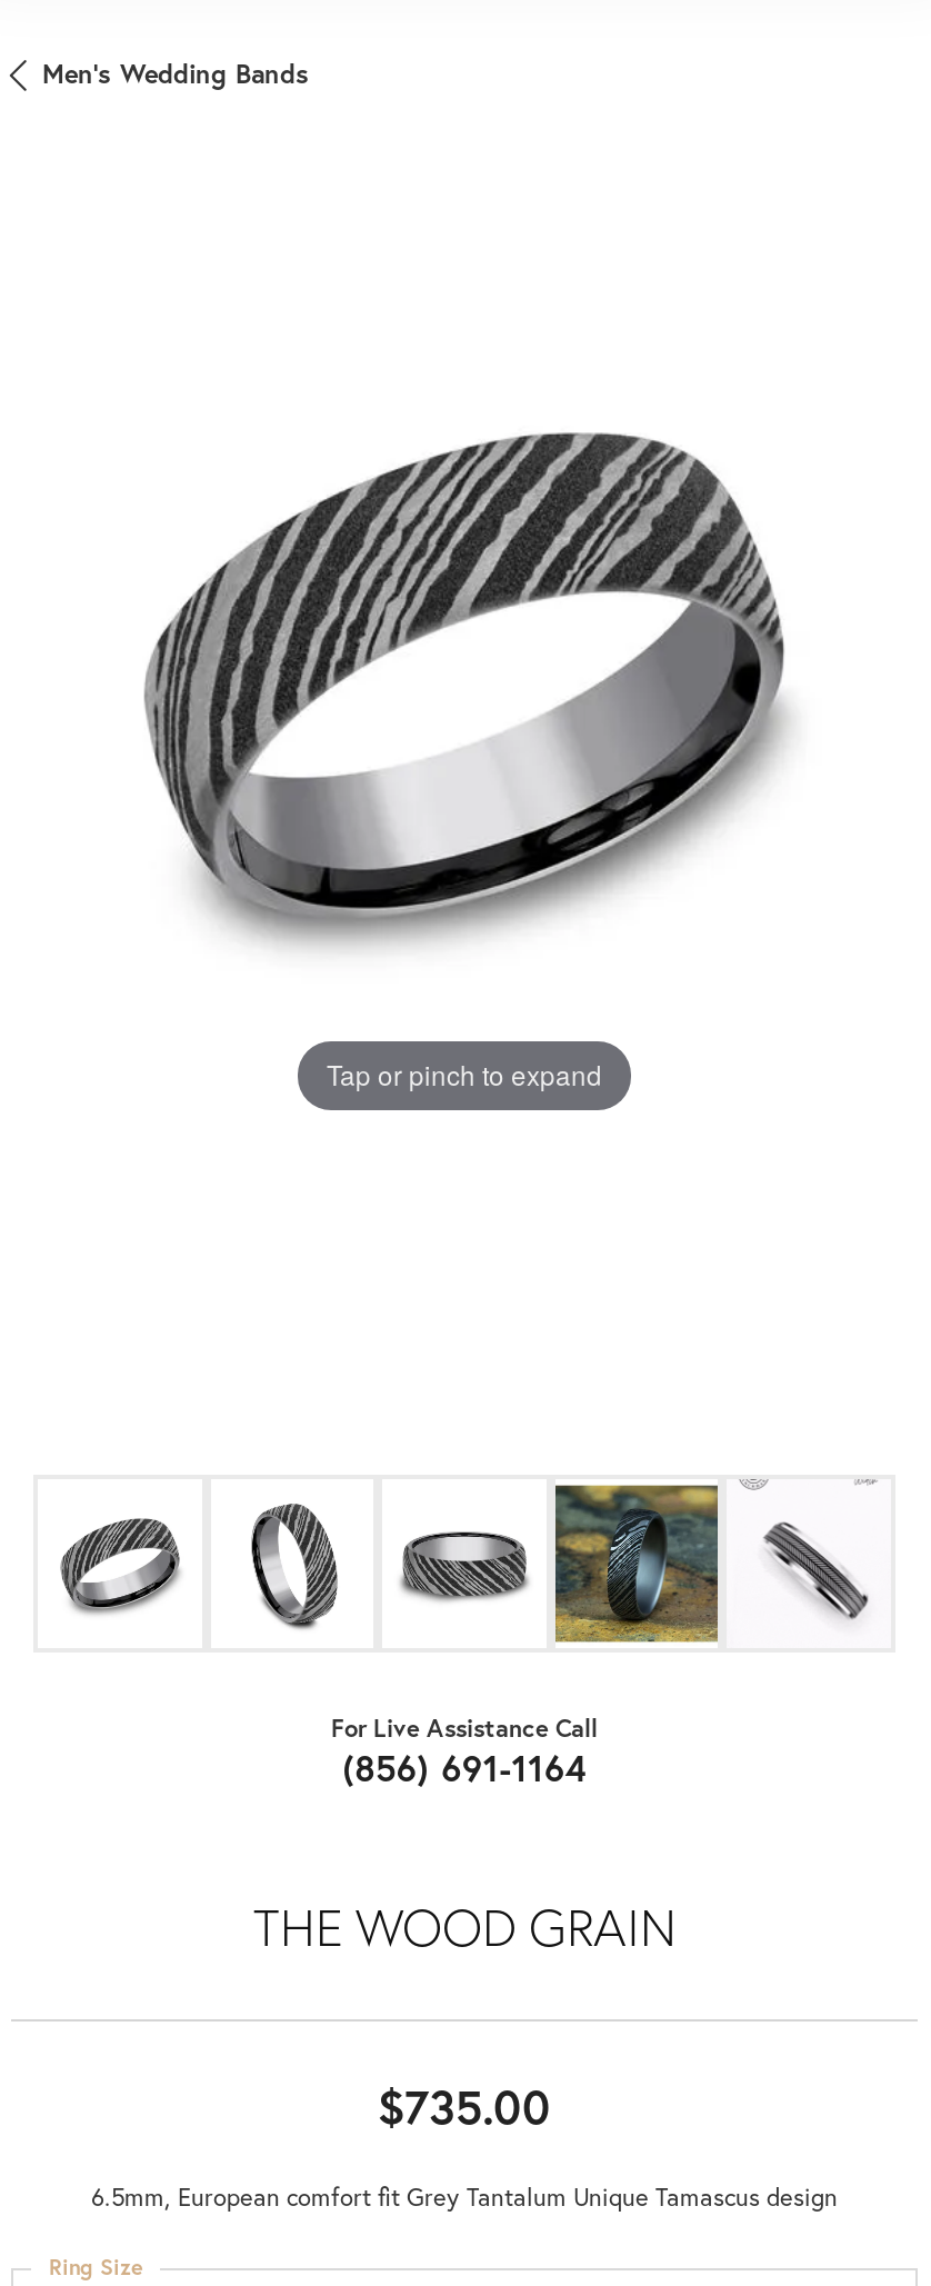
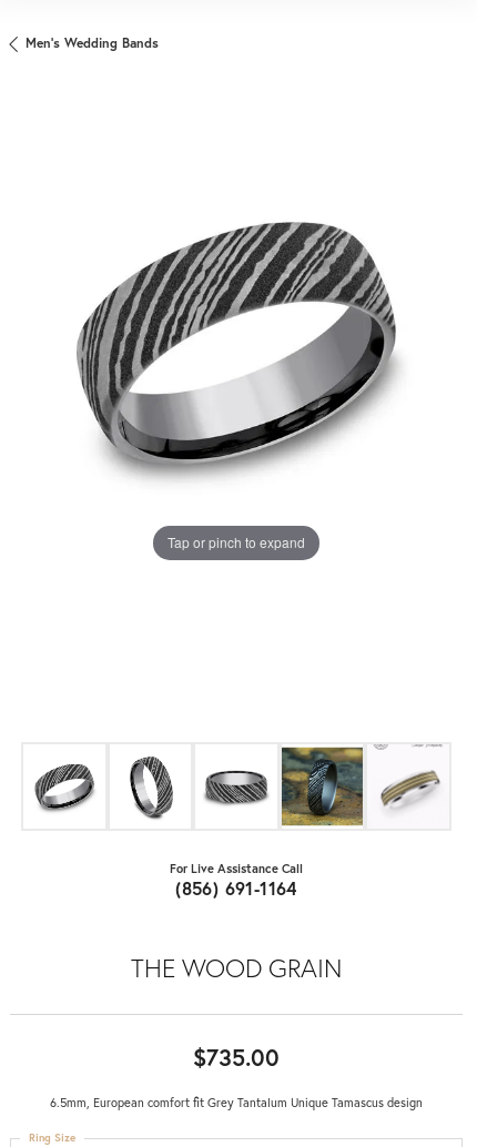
[755,1521,871,1621] [image] -> [379,767,440,814] [image]

